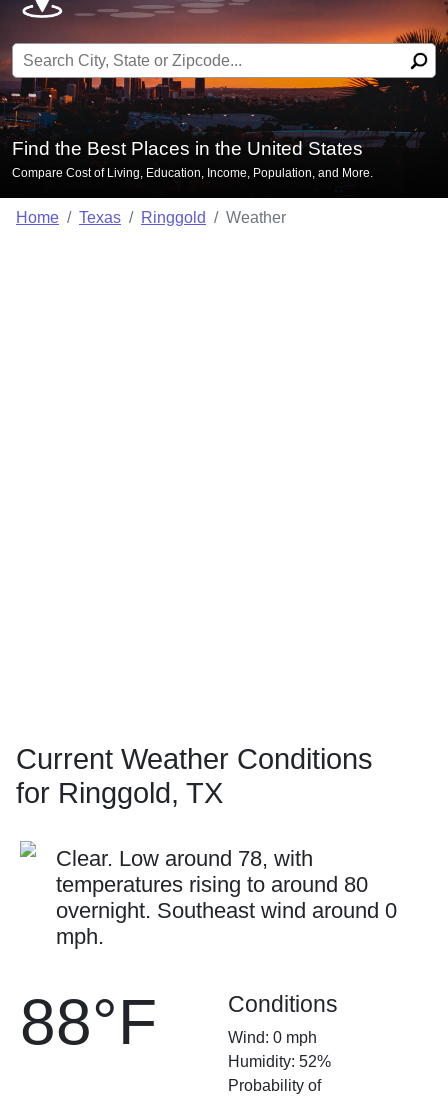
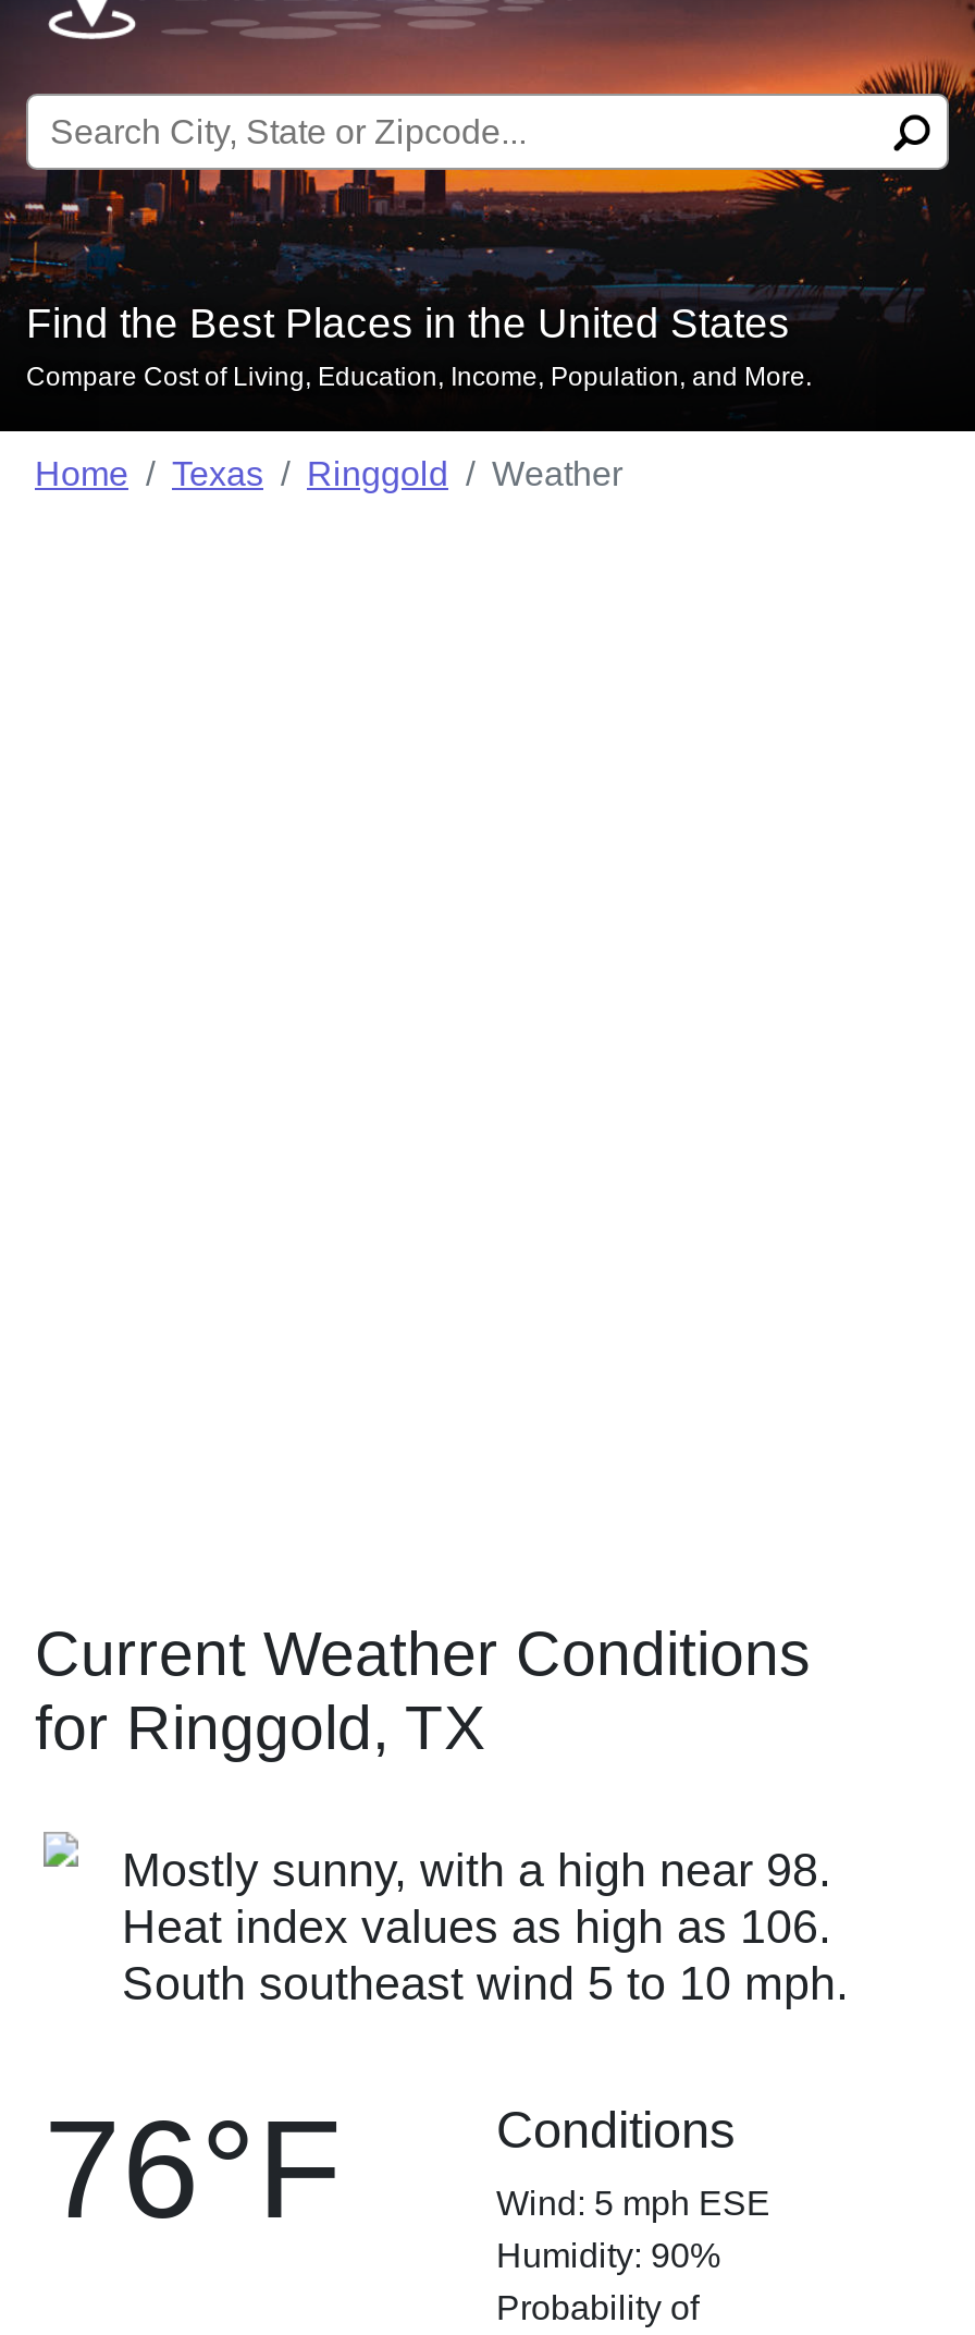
[56,846,397,949] Clear. Low around 78, with | temperatures rising to around 80 | overnight. Southeast wind around 0 | mph. -> [122,1843,849,2010] Mostly sunny, with a high near 98. | Heat index values as high as 106. | South southeast wind 5 to 10 mph.
[20,986,157,1058] 88°F -> [44,2091,342,2248] 76°F
[228,1029,331,1070] Wind: 0 mph | Humidity: 52% -> [496,2185,770,2274] Wind: 5 mph ESE | Humidity: 90%

